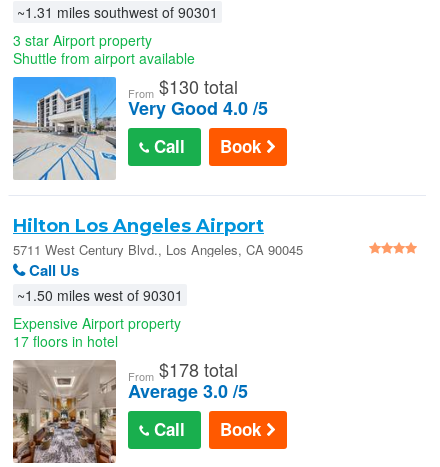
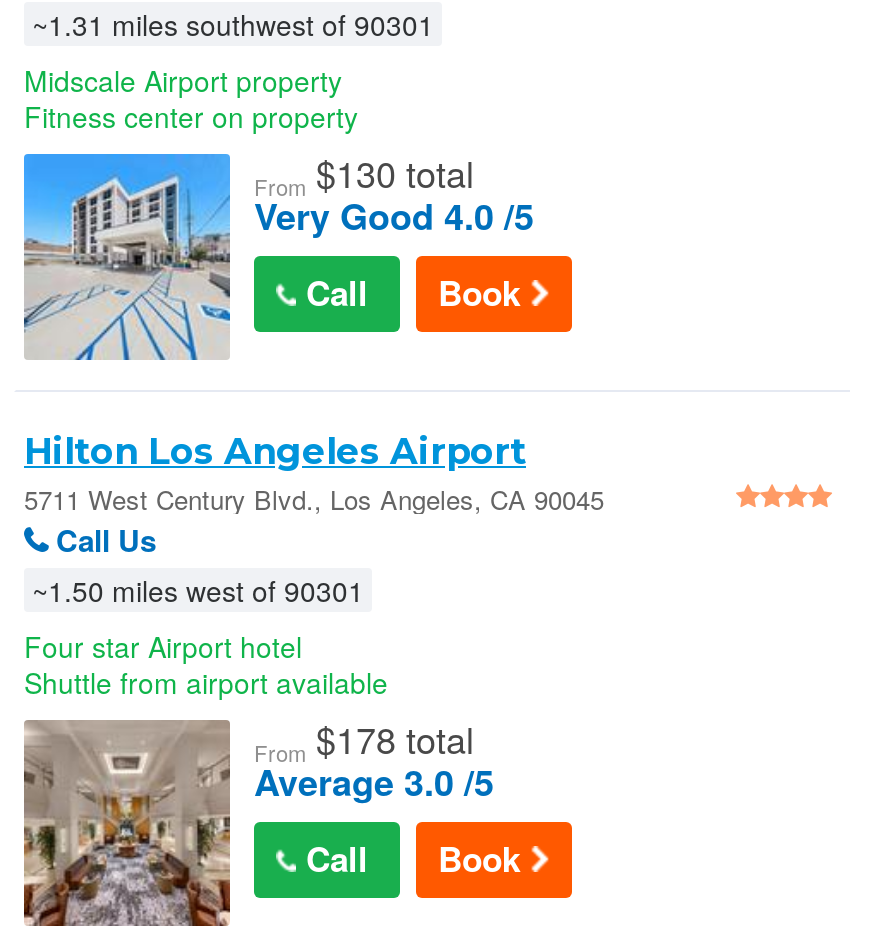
[13,30,152,50] 3 star Airport property -> [24,60,358,136] Midscale Airport property | Fitness center on property
moved [13,48,195,68] -> [24,662,388,702]: Shuttle from airport available
[13,313,181,351] Expensive Airport property | 17 floors in hotel -> [24,626,302,666] Four star Airport hotel

